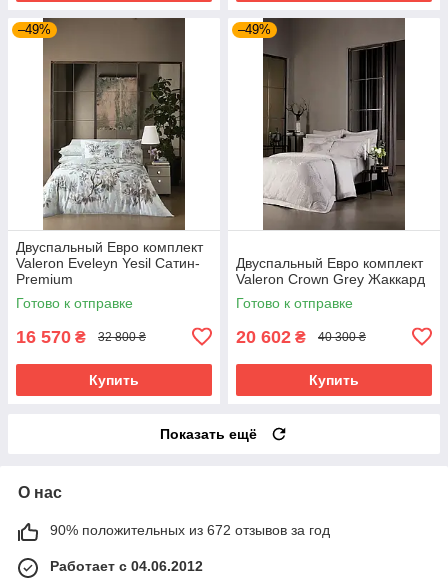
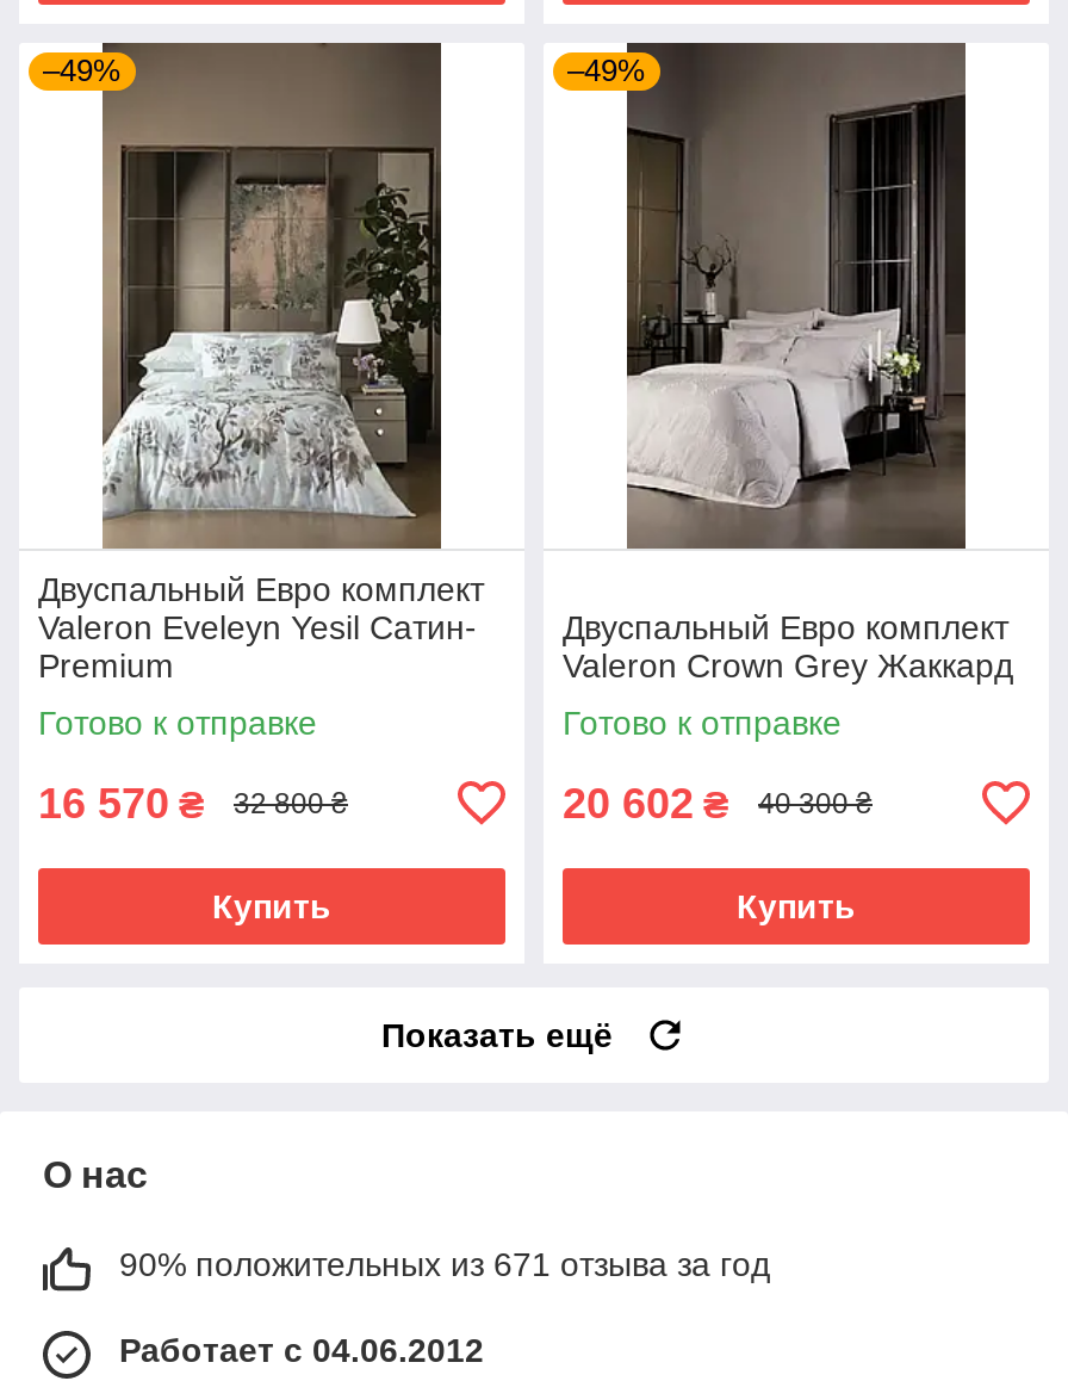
[50,522,330,538] 90% положительных из 672 отзывов за год -> [119,1245,770,1283] 90% положительных из 671 отзыва за год

